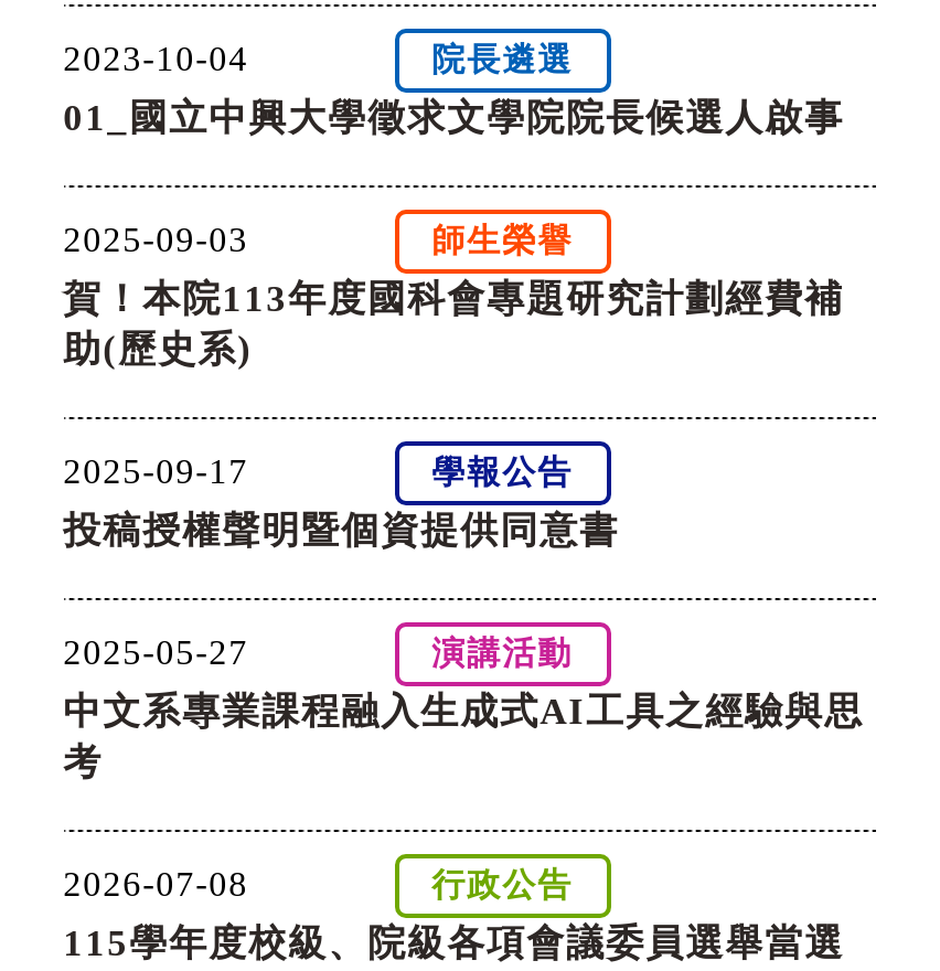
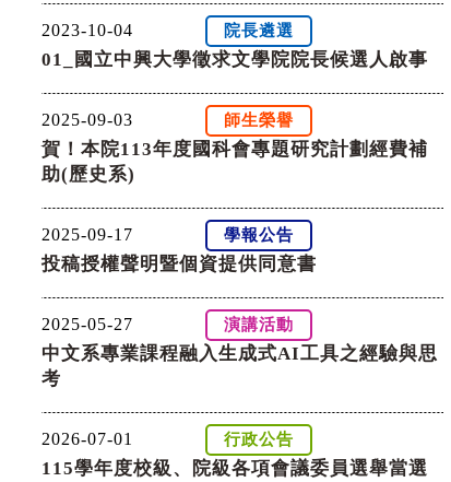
[63,865,249,903] 2026-07-08 -> [41,430,133,448] 2026-07-01

